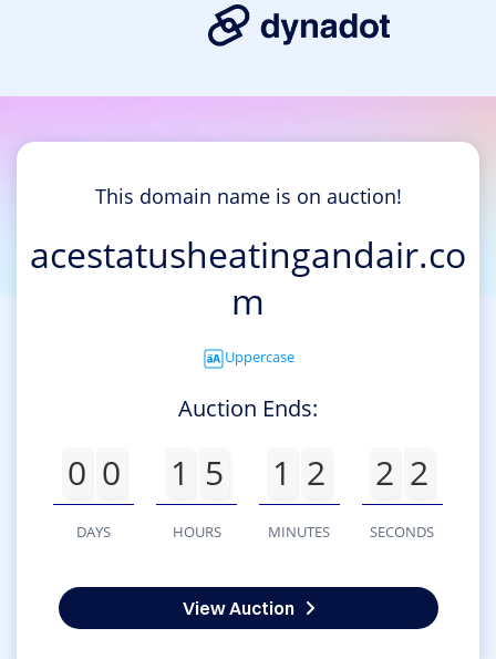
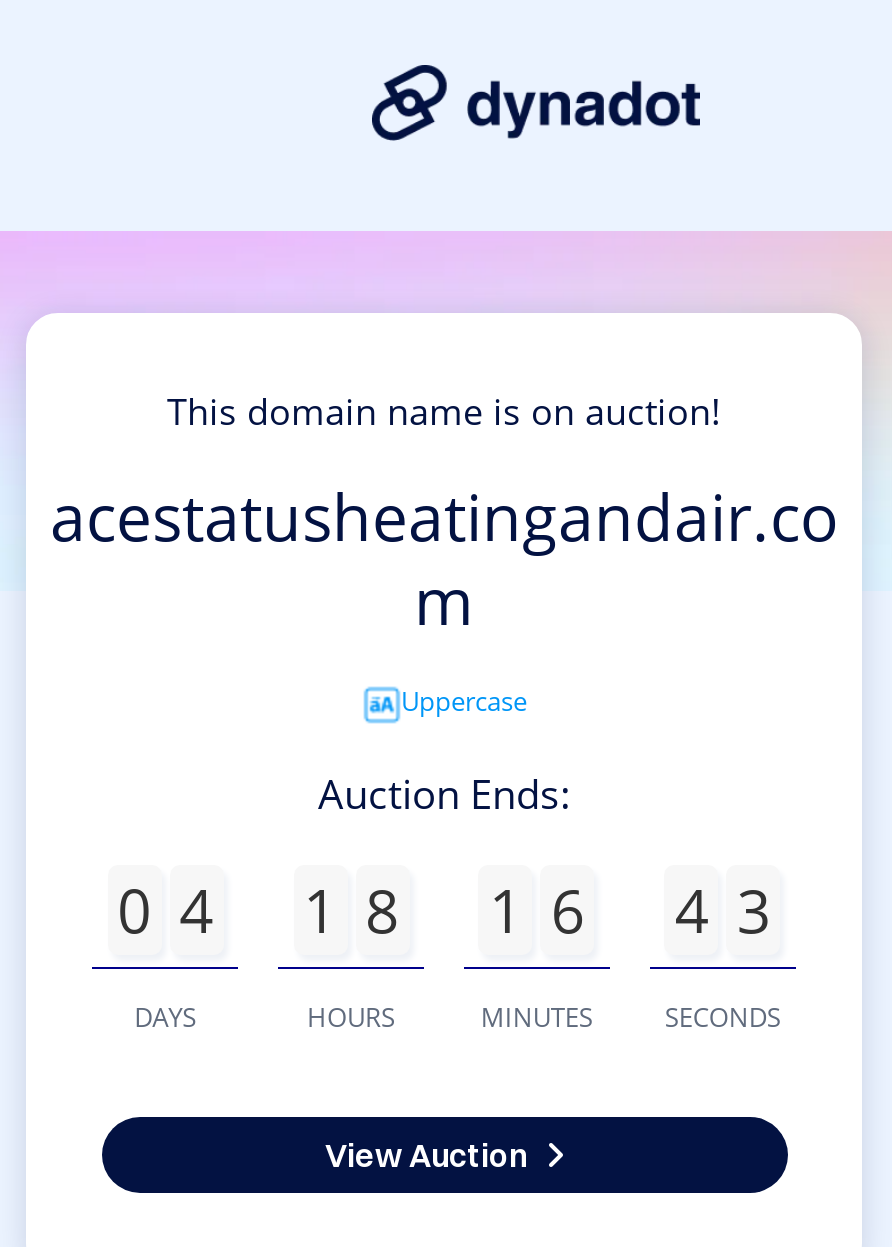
[67,450,120,495] 0 0 -> [117,869,213,951] 0 4
[170,450,223,495] 1 5 -> [303,869,399,951] 1 8
[273,450,326,495] 1 2 -> [489,869,585,951] 1 6
[376,450,429,495] 2 2 -> [675,869,771,951] 4 3

